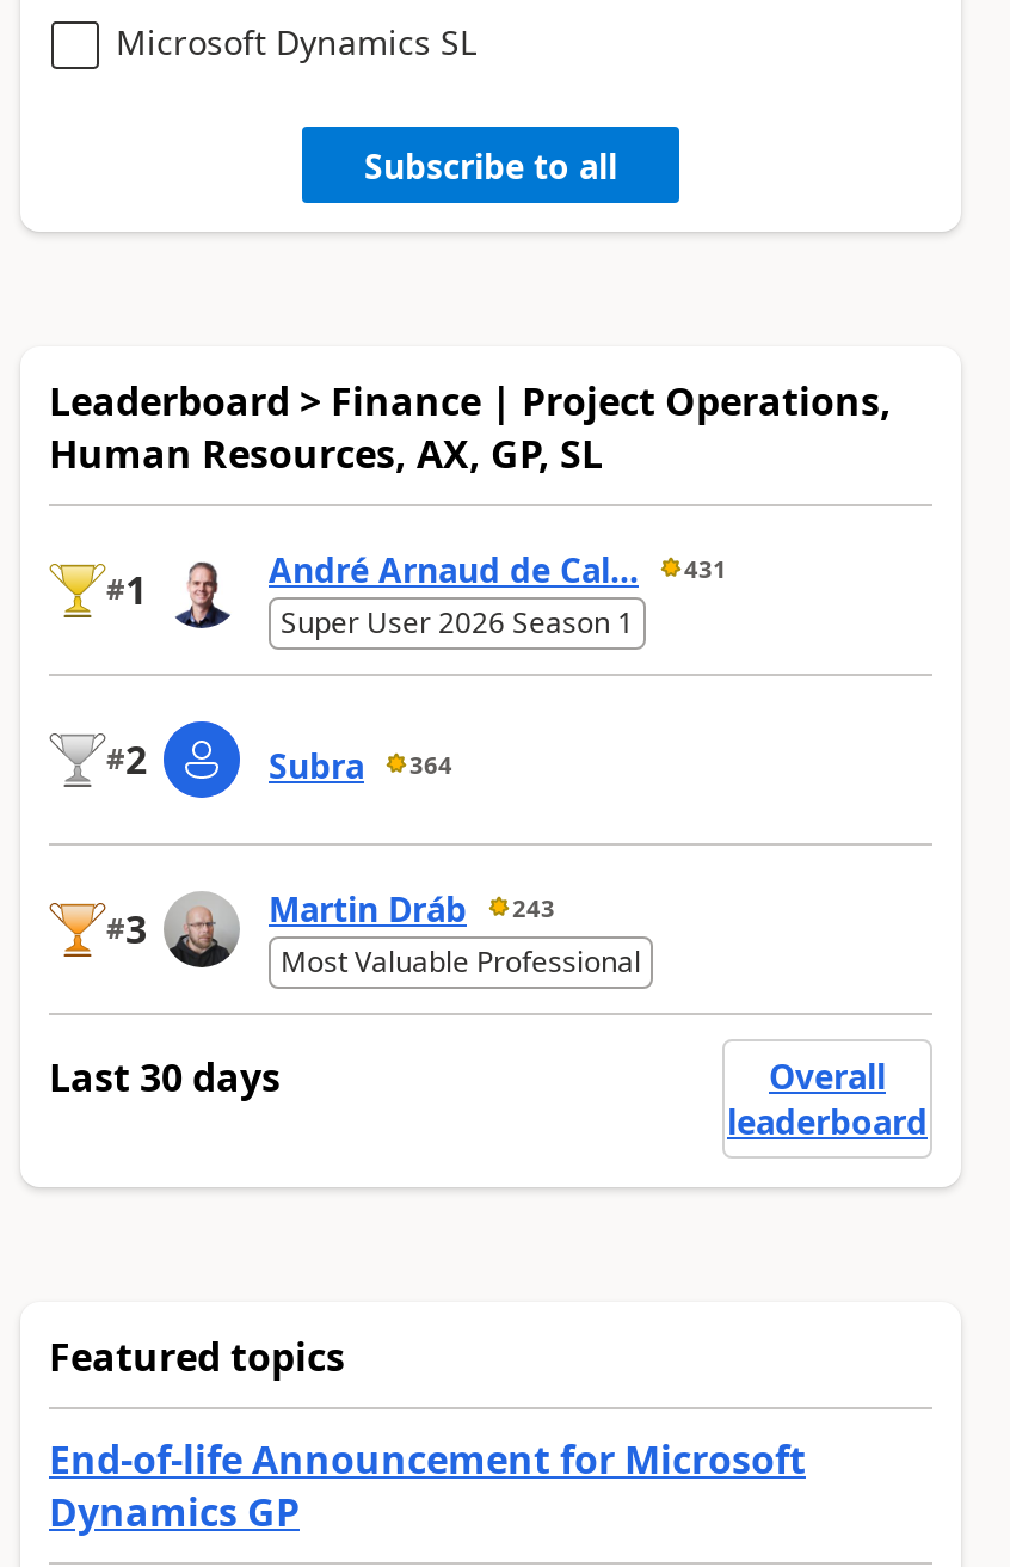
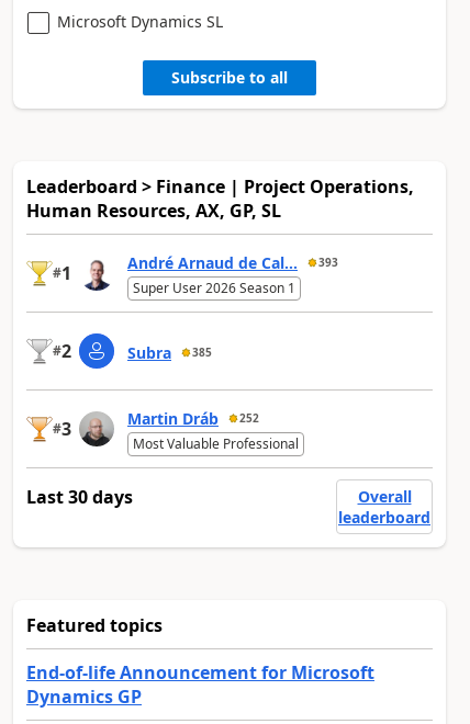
[269,546,727,592] André Arnaud de Cal... 431 -> [127,252,338,273] André Arnaud de Cal... 393
[269,742,452,788] Subra 364 -> [127,342,212,363] Subra 385
[269,885,555,931] Martin Dráb 243 -> [127,408,259,429] Martin Dráb 252

